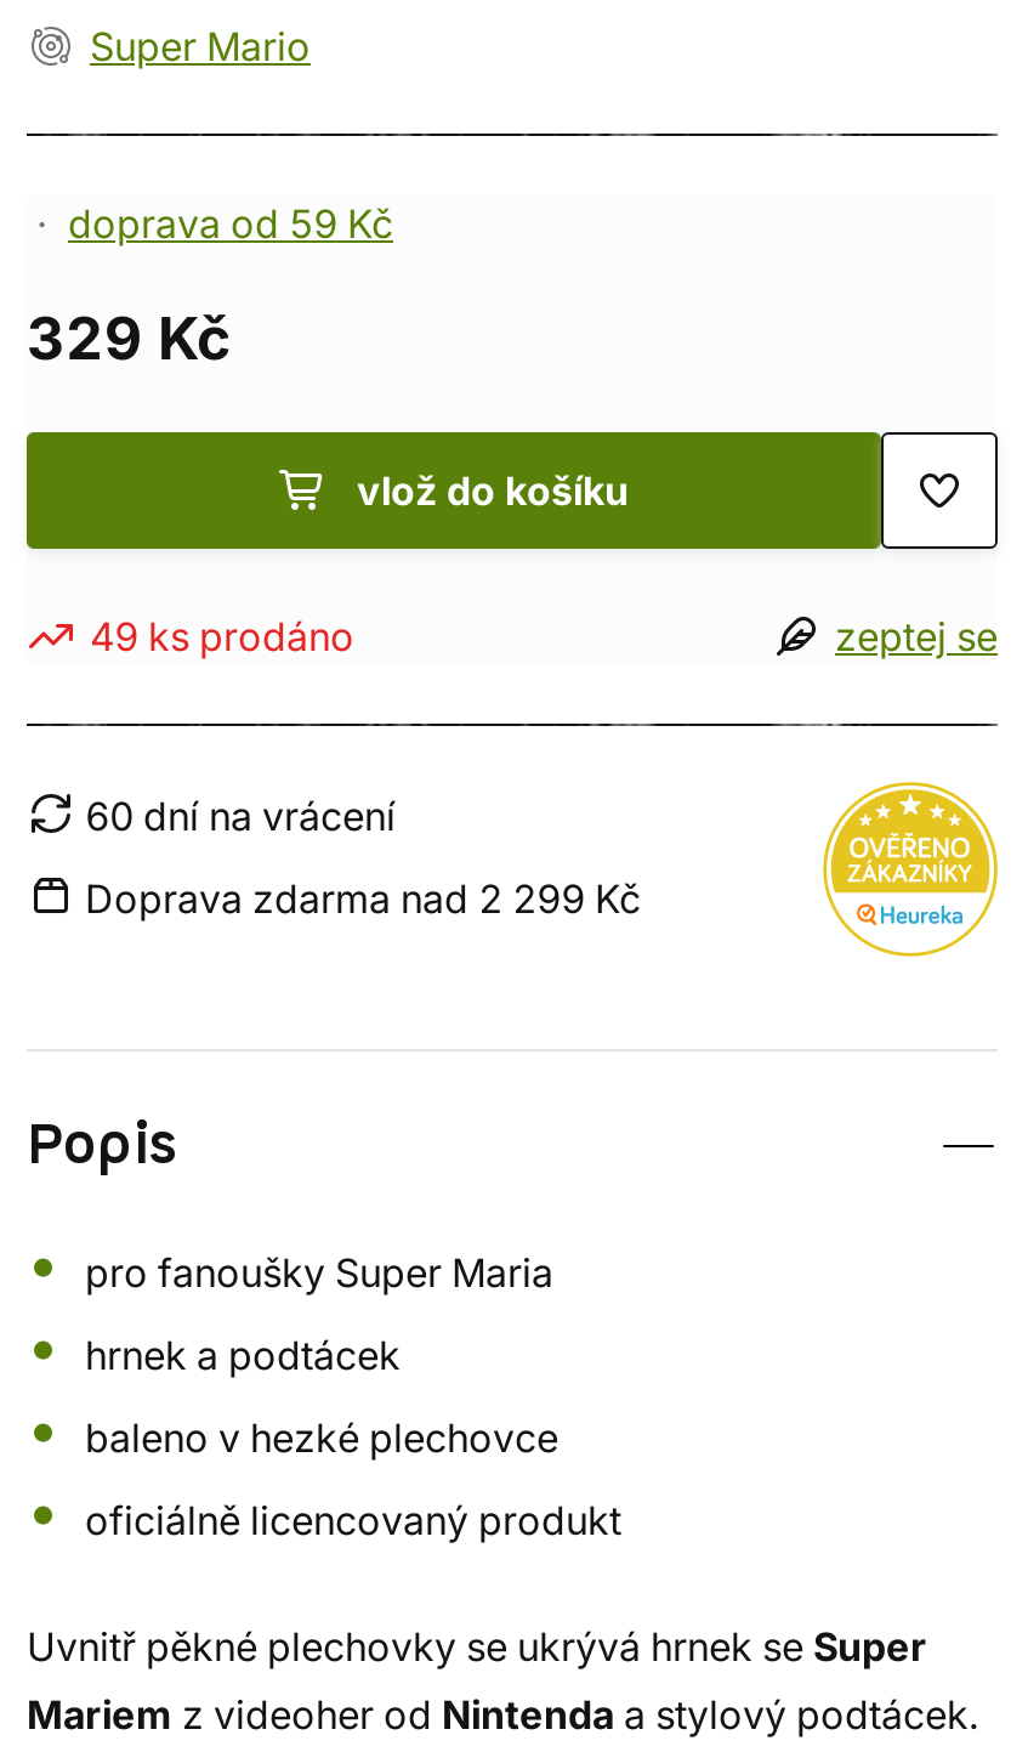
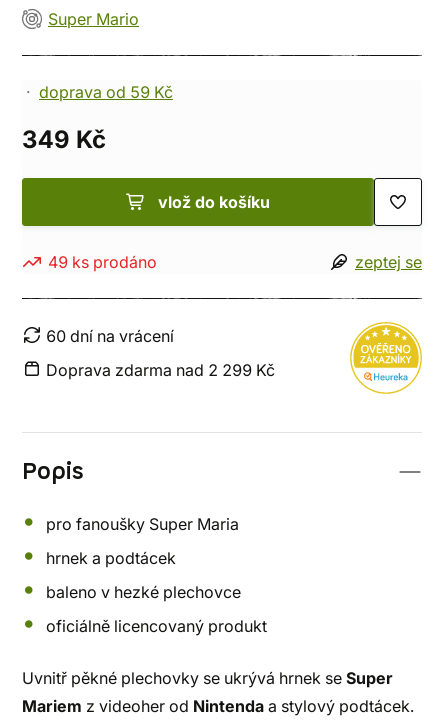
[27,304,231,374] 329 Kč -> [22,125,106,154] 349 Kč

